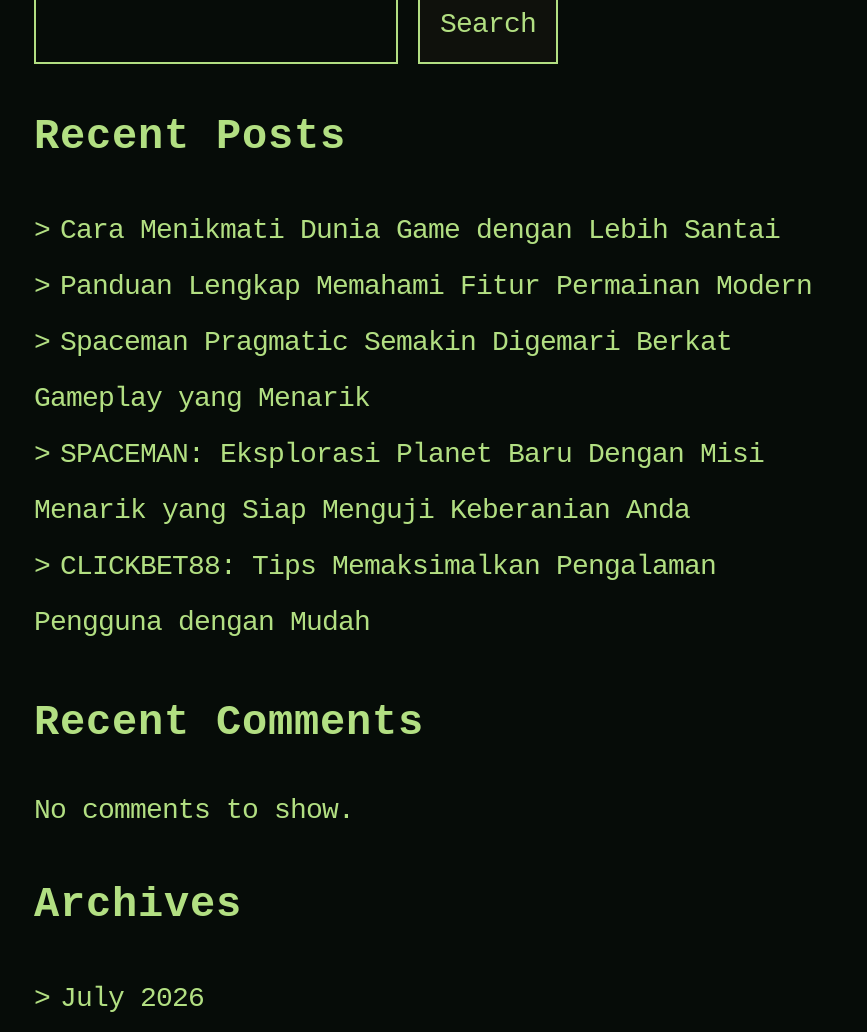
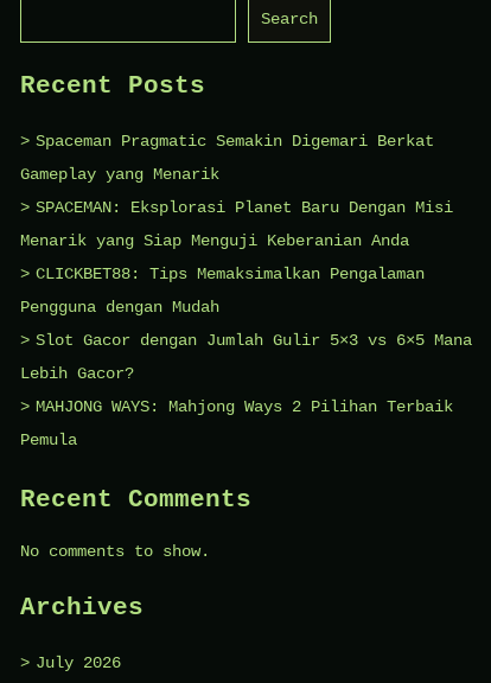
[60,215,812,303] Cara Menikmati Dunia Game dengan Lebih Santai | Panduan Lengkap Memahami Fitur Permainan Modern -> none
moved [34,327,764,639] -> [20,132,453,317]: Spaceman Pragmatic Semakin Digemari Berkat | Gameplay yang Menarik | SPACEMAN: Eksplorasi Planet Baru Dengan Misi | Menarik yang Siap Menguji Keberanian Anda | CLICKBET88: Tips Memaksimalkan Pengalaman | Pengguna dengan Mudah
none -> [20,331,472,450] Slot Gacor dengan Jumlah Gulir 5×3 vs 6×5 Mana | Lebih Gacor? | MAHJONG WAYS: Mahjong Ways 2 Pilihan Terbaik | Pemula

